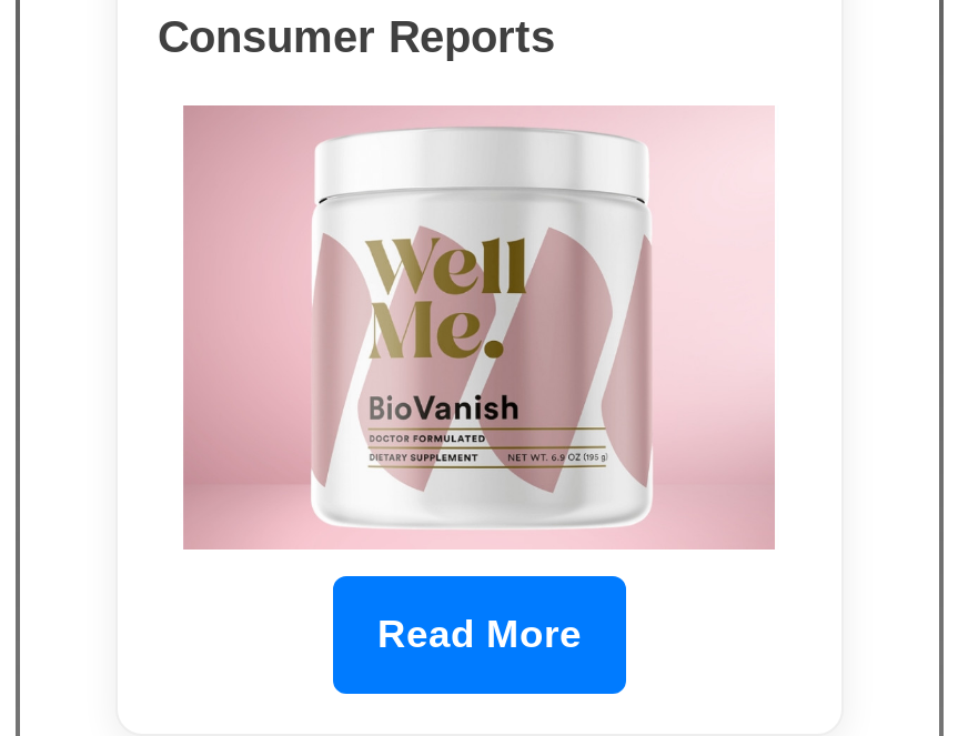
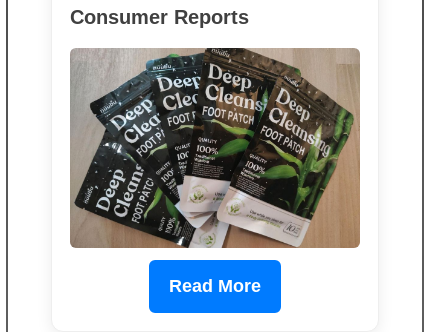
[158,105,801,550] [image] -> [69,47,361,249] [image]

